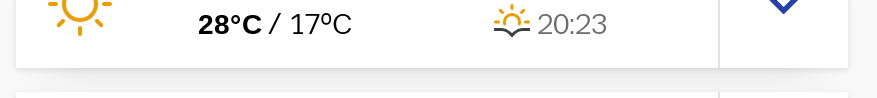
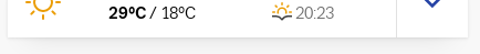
[198,8,352,40] 28°C / 17°C -> [108,4,196,22] 29°C / 18°C

